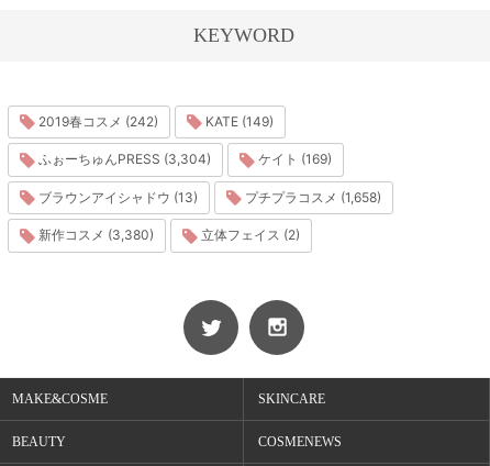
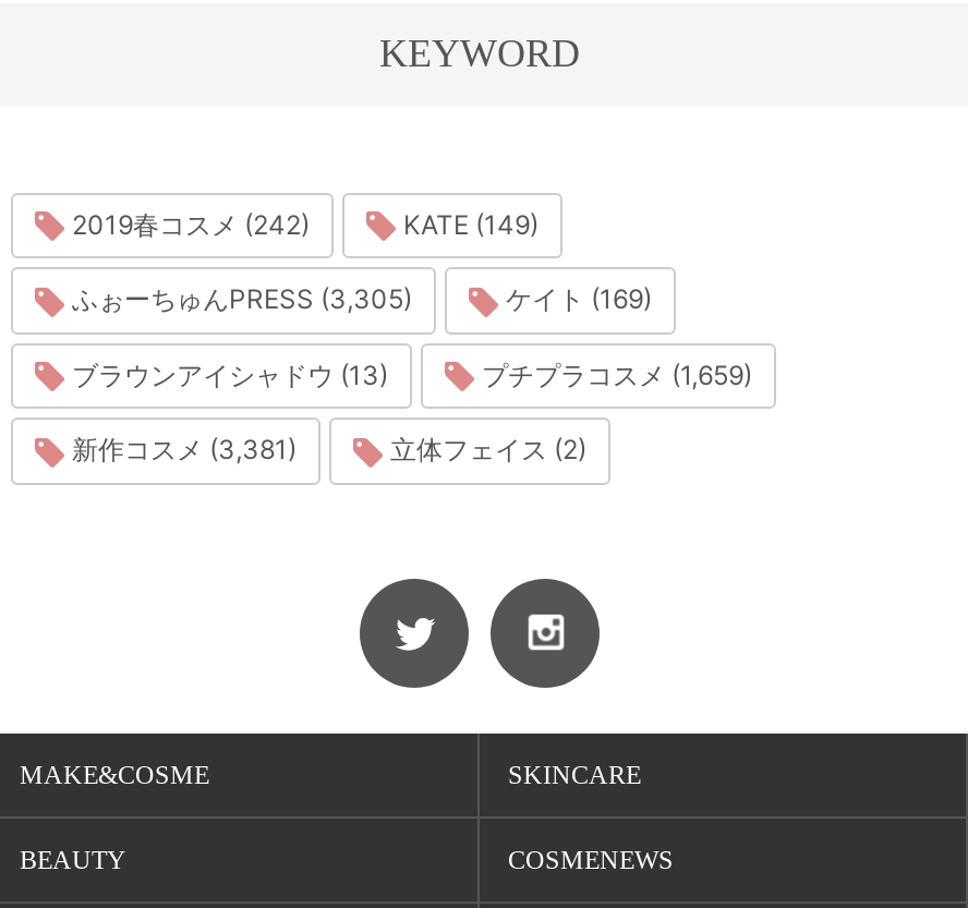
[35,151,211,168] ふぉーちゅんPRESS (3,304) -> [65,283,412,316] ふぉーちゅんPRESS (3,305)
[242,189,381,205] プチプラコスメ (1,658) -> [475,358,752,391] プチプラコスメ (1,659)
[35,227,154,243] 新作コスメ (3,380) -> [65,433,297,466] 新作コスメ (3,381)

